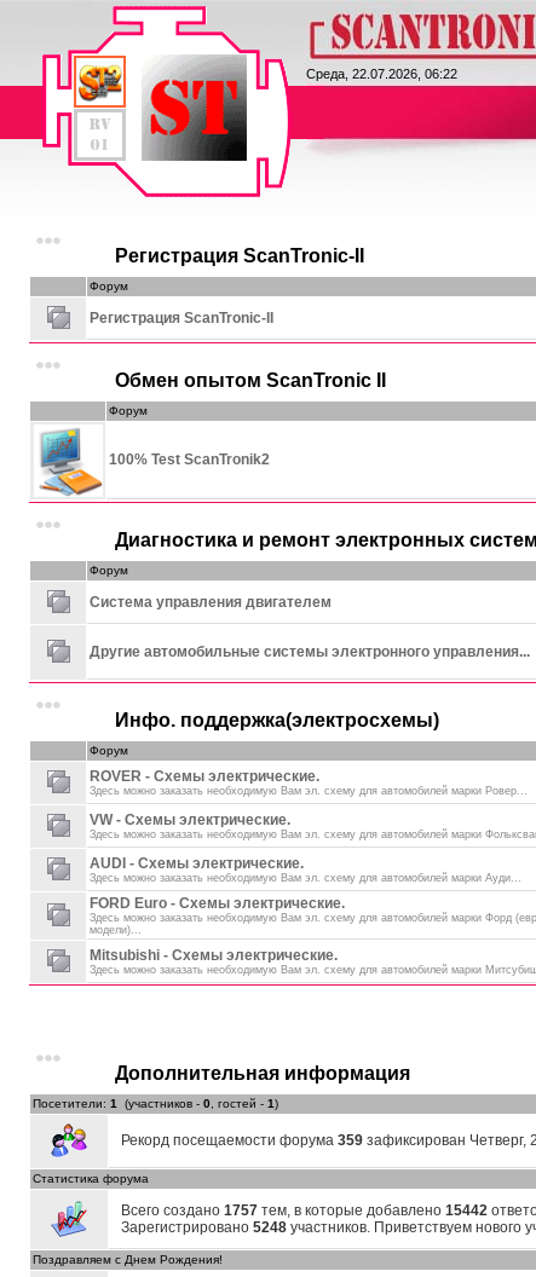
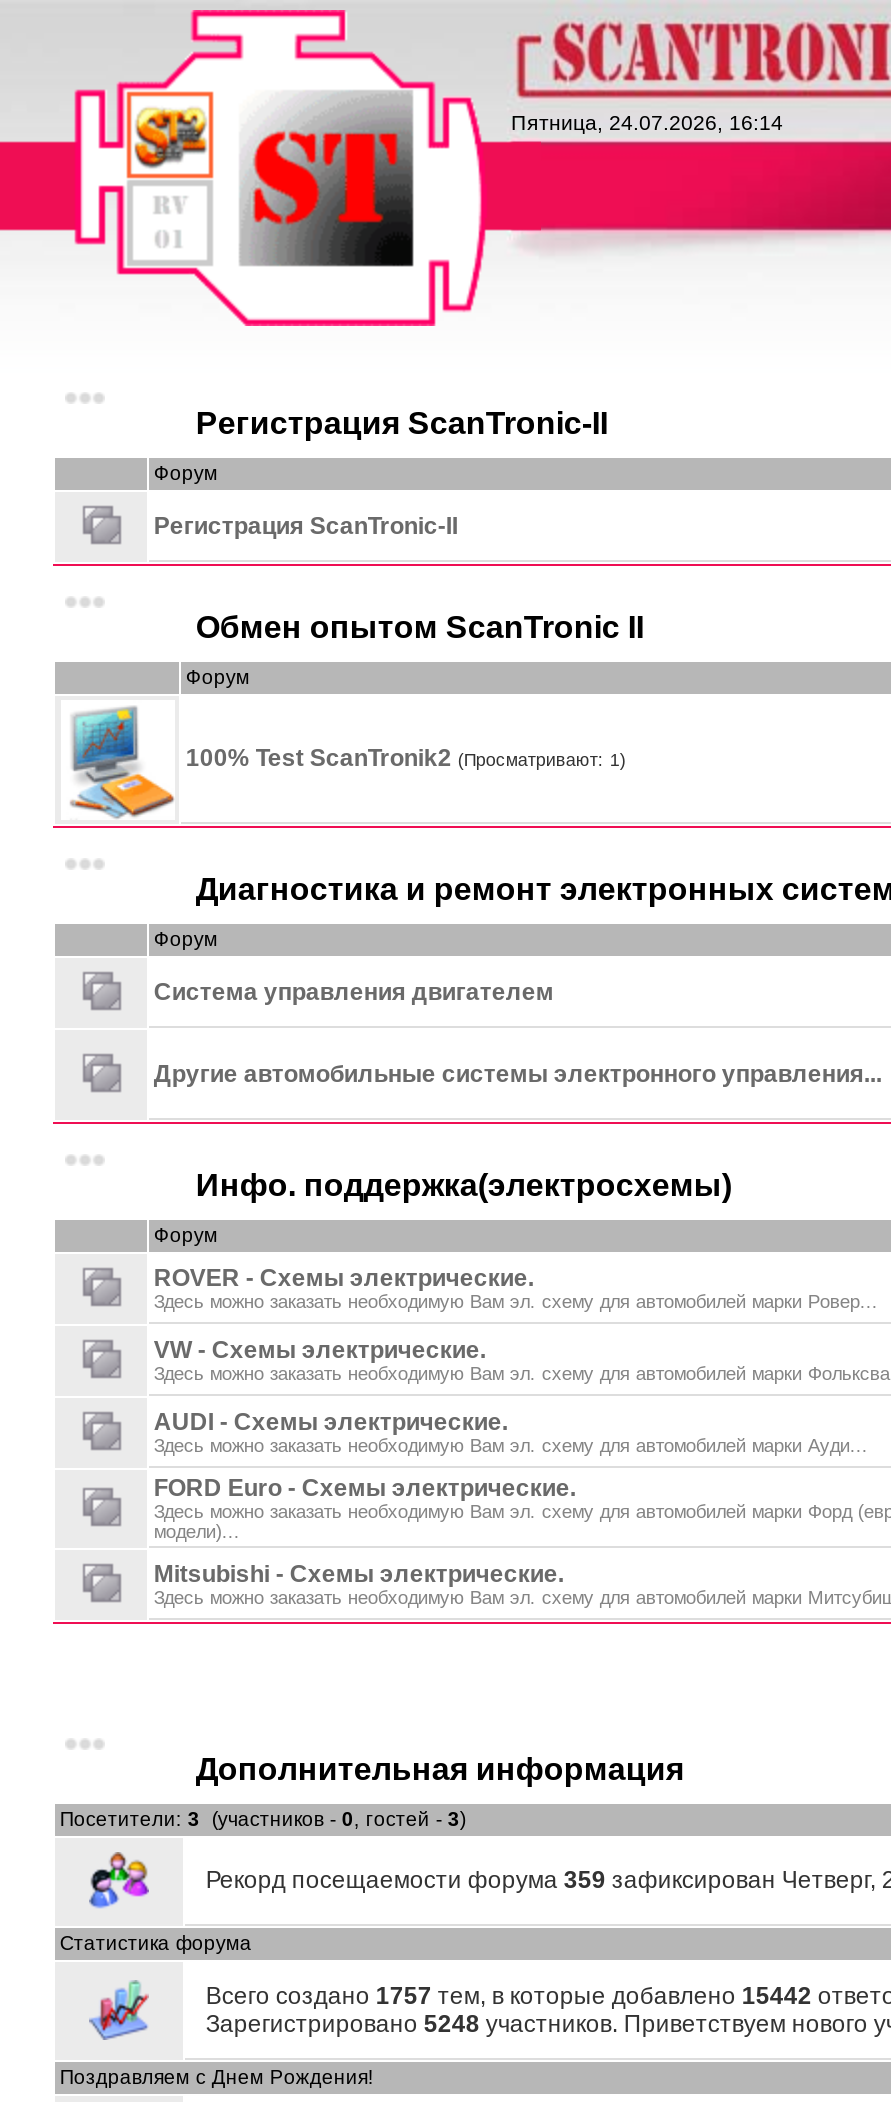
[306,67,457,81] Среда, 22.07.2026, 06:22 -> [511,110,783,134] Пятница, 24.07.2026, 16:14
[109,451,270,468] 100% Test ScanTronik2 -> [186,744,626,772] 100% Test ScanTronik2 (Просматривают: 1)
[33,1097,279,1110] Посетители: 1 (участников - 0, гостей - 1) -> [60,1808,466,1830] Посетители: 3 (участников - 0, гостей - 3)

